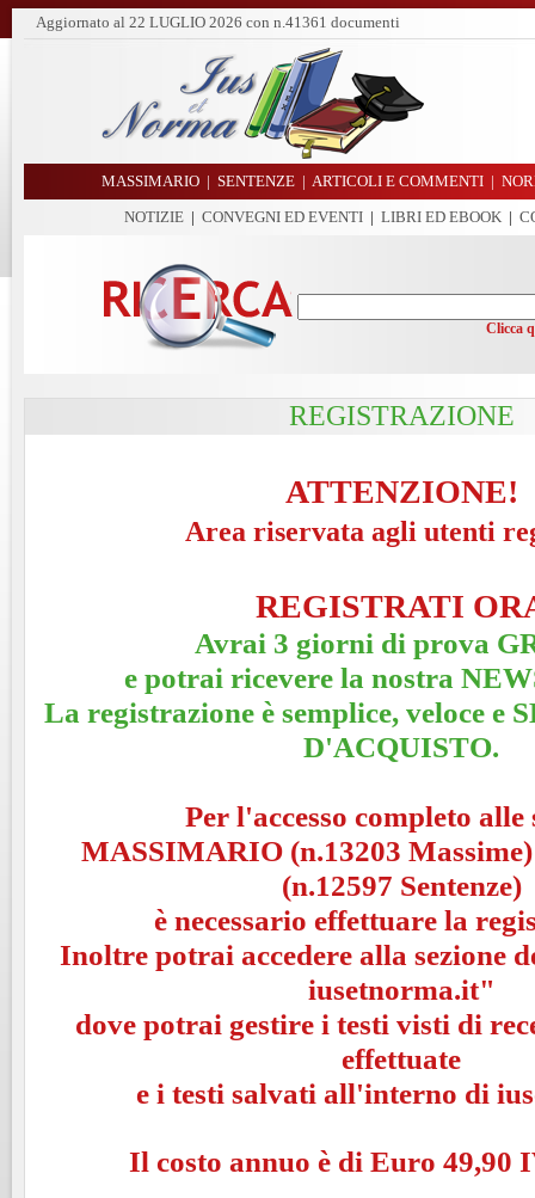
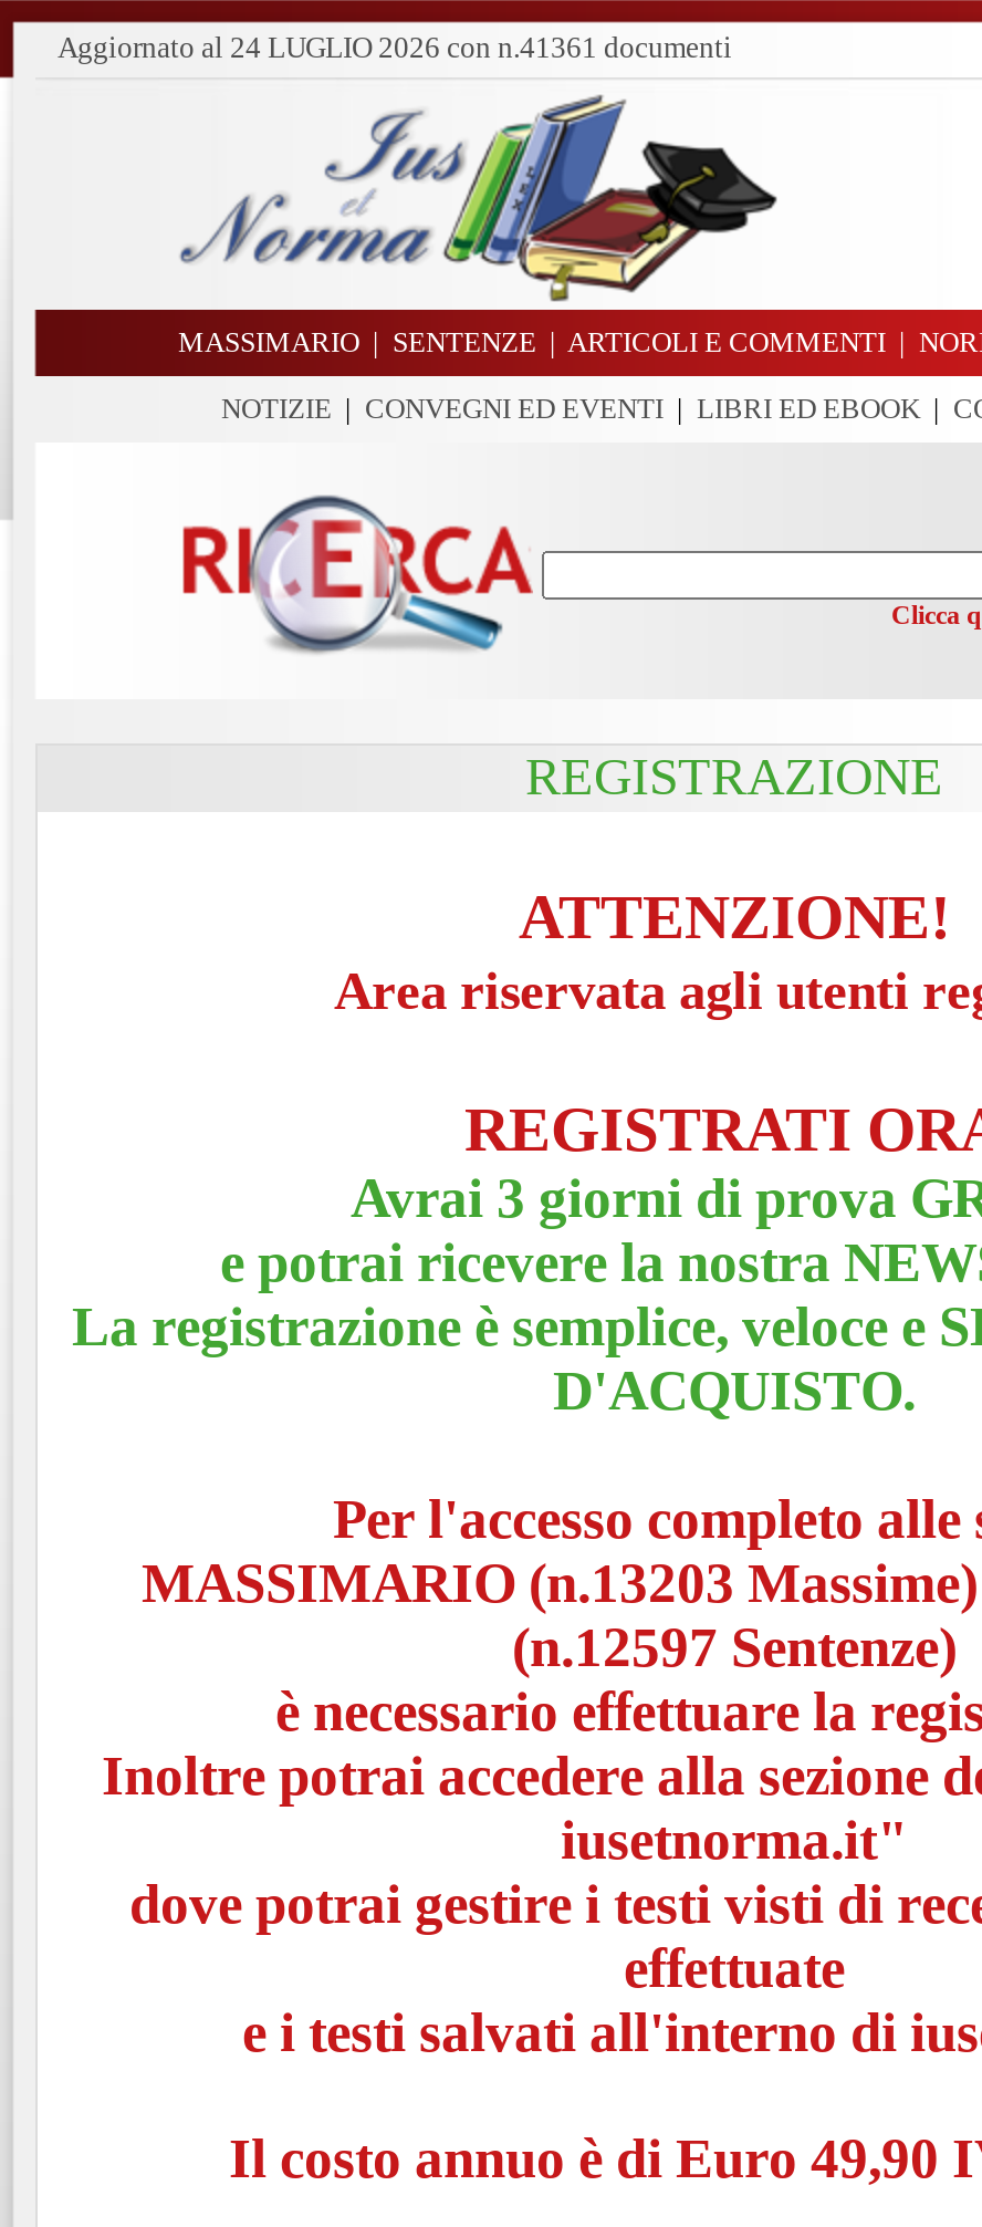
[36,13,400,31] Aggiornato al 22 LUGLIO 2026 con n.41361 documenti -> [58,31,732,64] Aggiornato al 24 LUGLIO 2026 con n.41361 documenti

